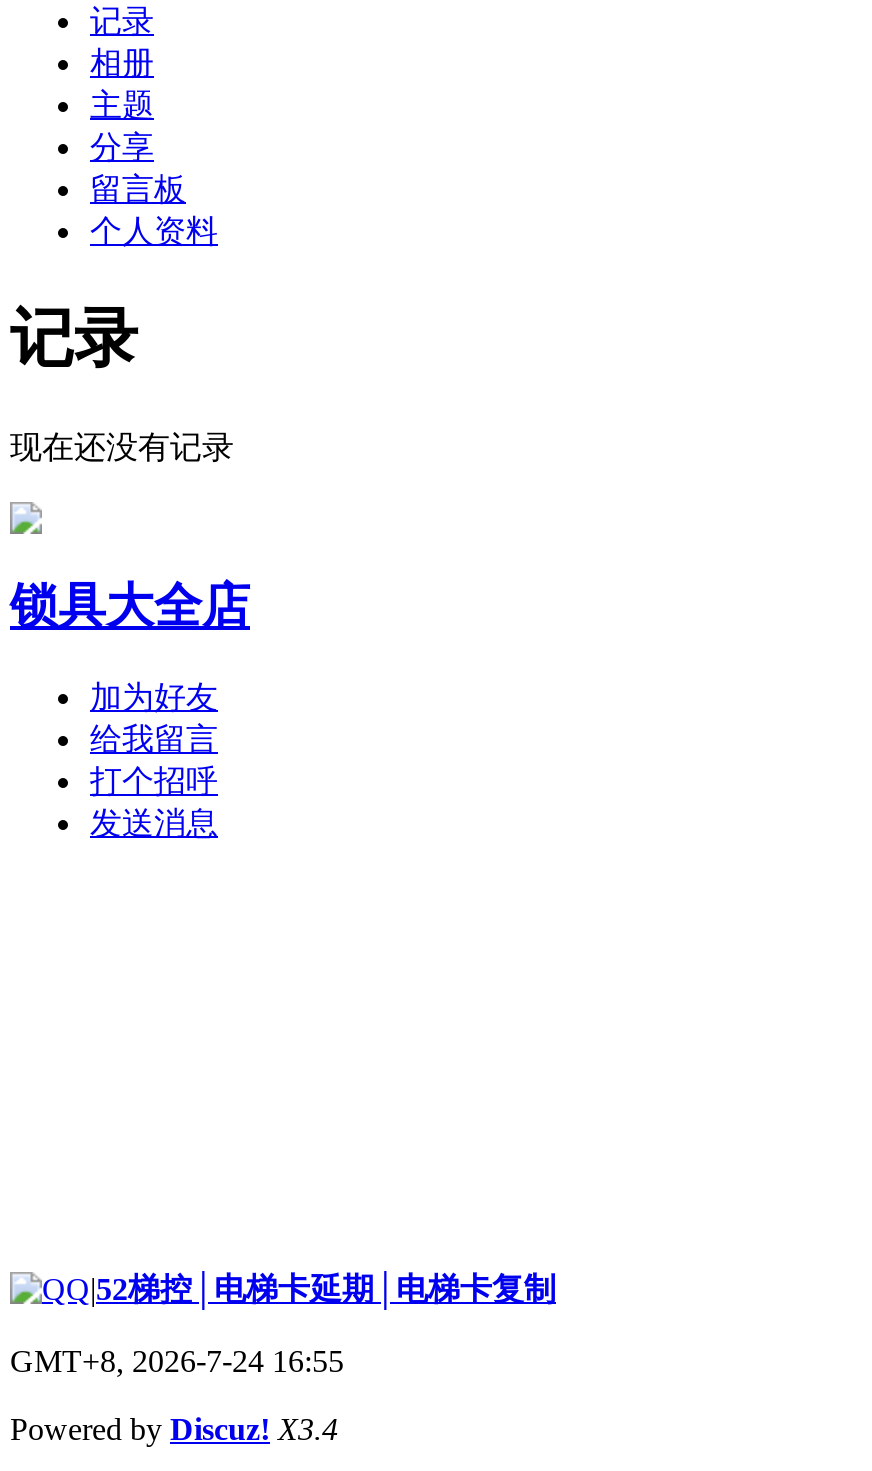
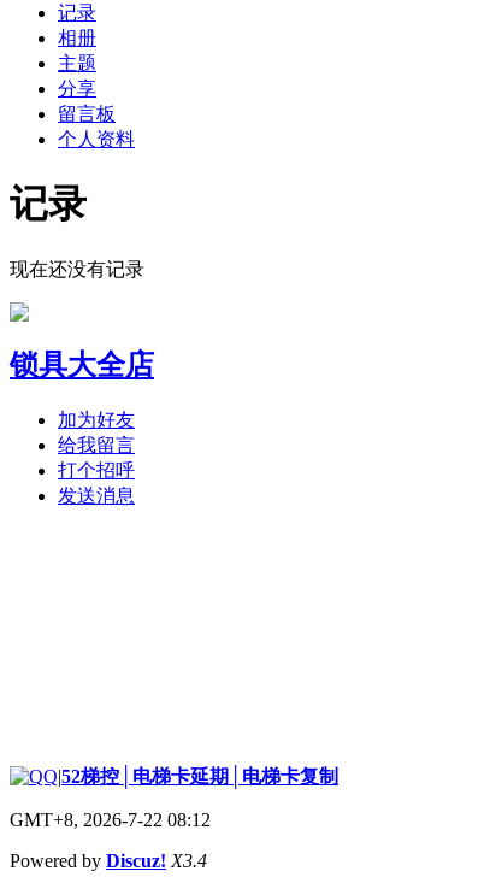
[10,1343,344,1377] GMT+8, 2026-7-24 16:55 -> [10,809,211,829] GMT+8, 2026-7-22 08:12

